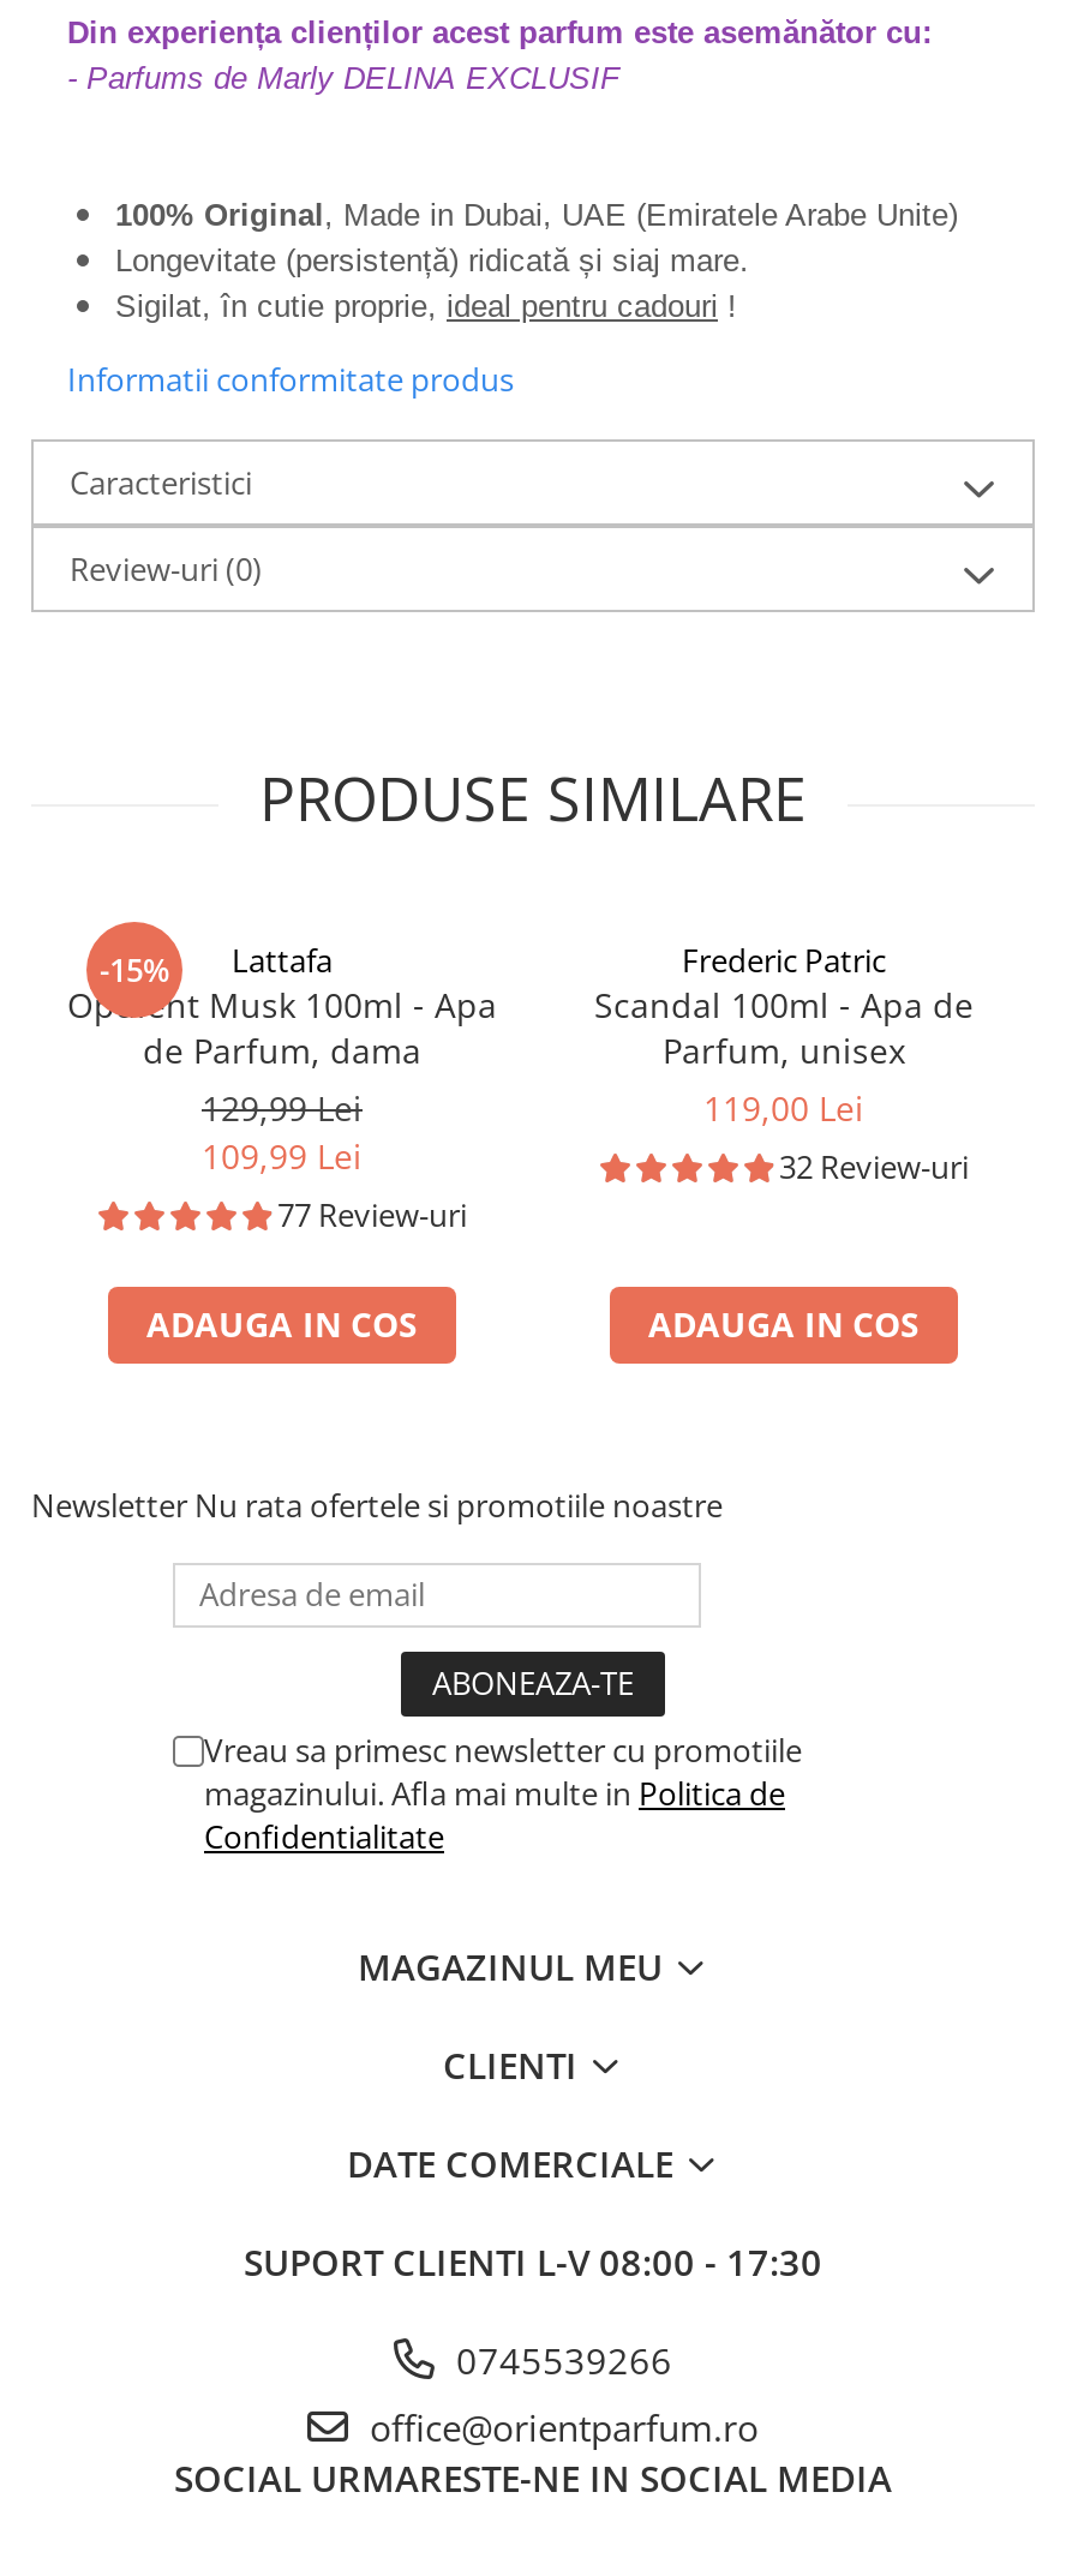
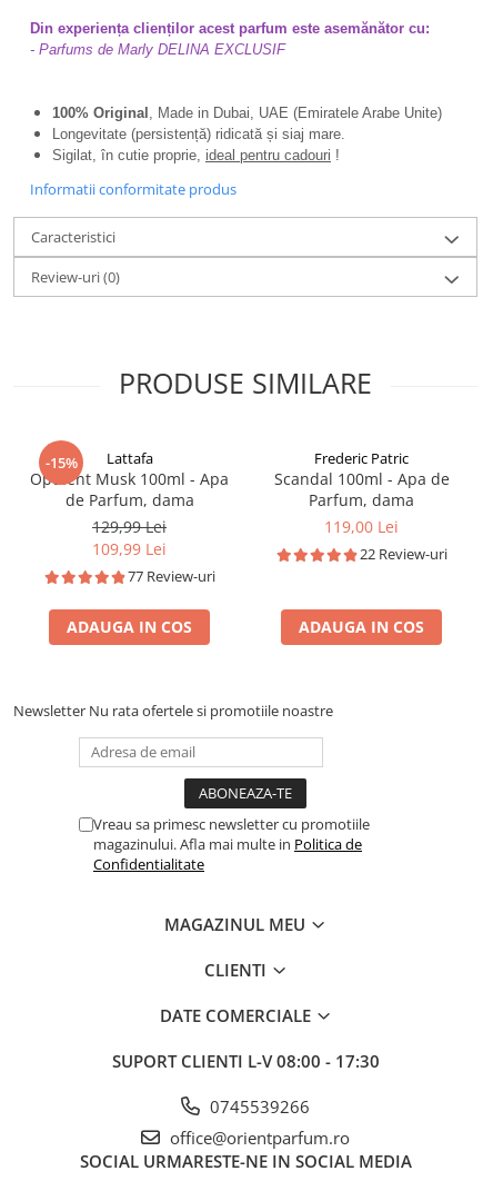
[663,1028,905,1073] Parfum, unisex -> [309,489,414,510] Parfum, dama
[779,1145,969,1188] 32 Review-uri -> [359,544,447,564] 22 Review-uri

